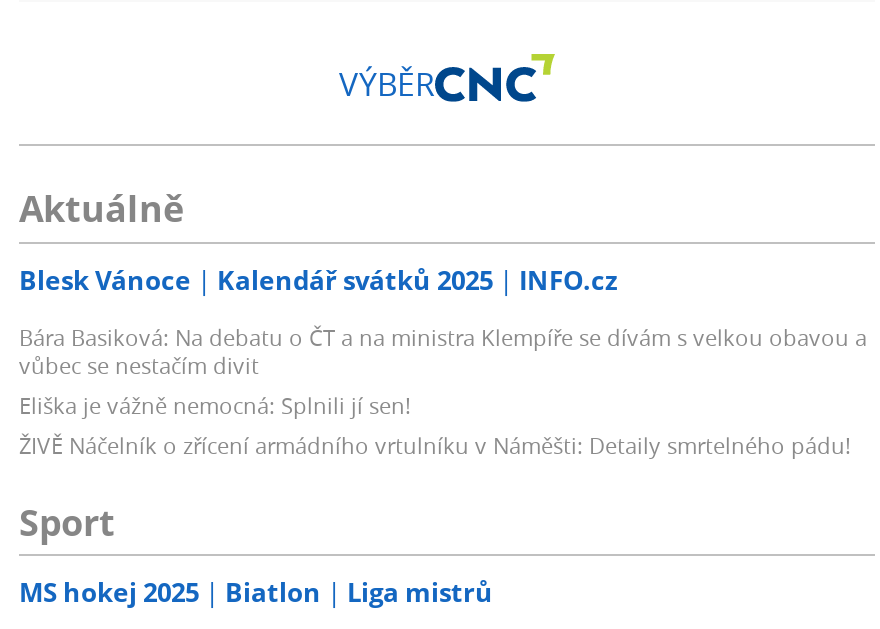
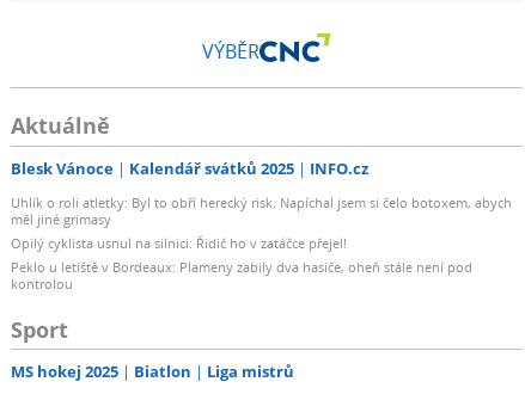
[19,321,867,459] Bára Basiková: Na debatu o ČT a na ministra Klempíře se dívám s velkou obavou a | vůbec se nestačím divit | Eliška je vážně nemocná: Splnili jí sen! | ŽIVĚ Náčelník o zřícení armádního vrtulníku v Náměšti: Detaily smrtelného pádu! -> [11,193,512,292] Uhlík o roli atletky: Byl to obří herecký risk. Napíchal jsem si čelo botoxem, abych | měl jiné grimasy | Opilý cyklista usnul na silnici: Řidič ho v zatáčce přejel! | Peklo u letiště v Bordeaux: Plameny zabily dva hasiče, oheň stále není pod | kontrolou

